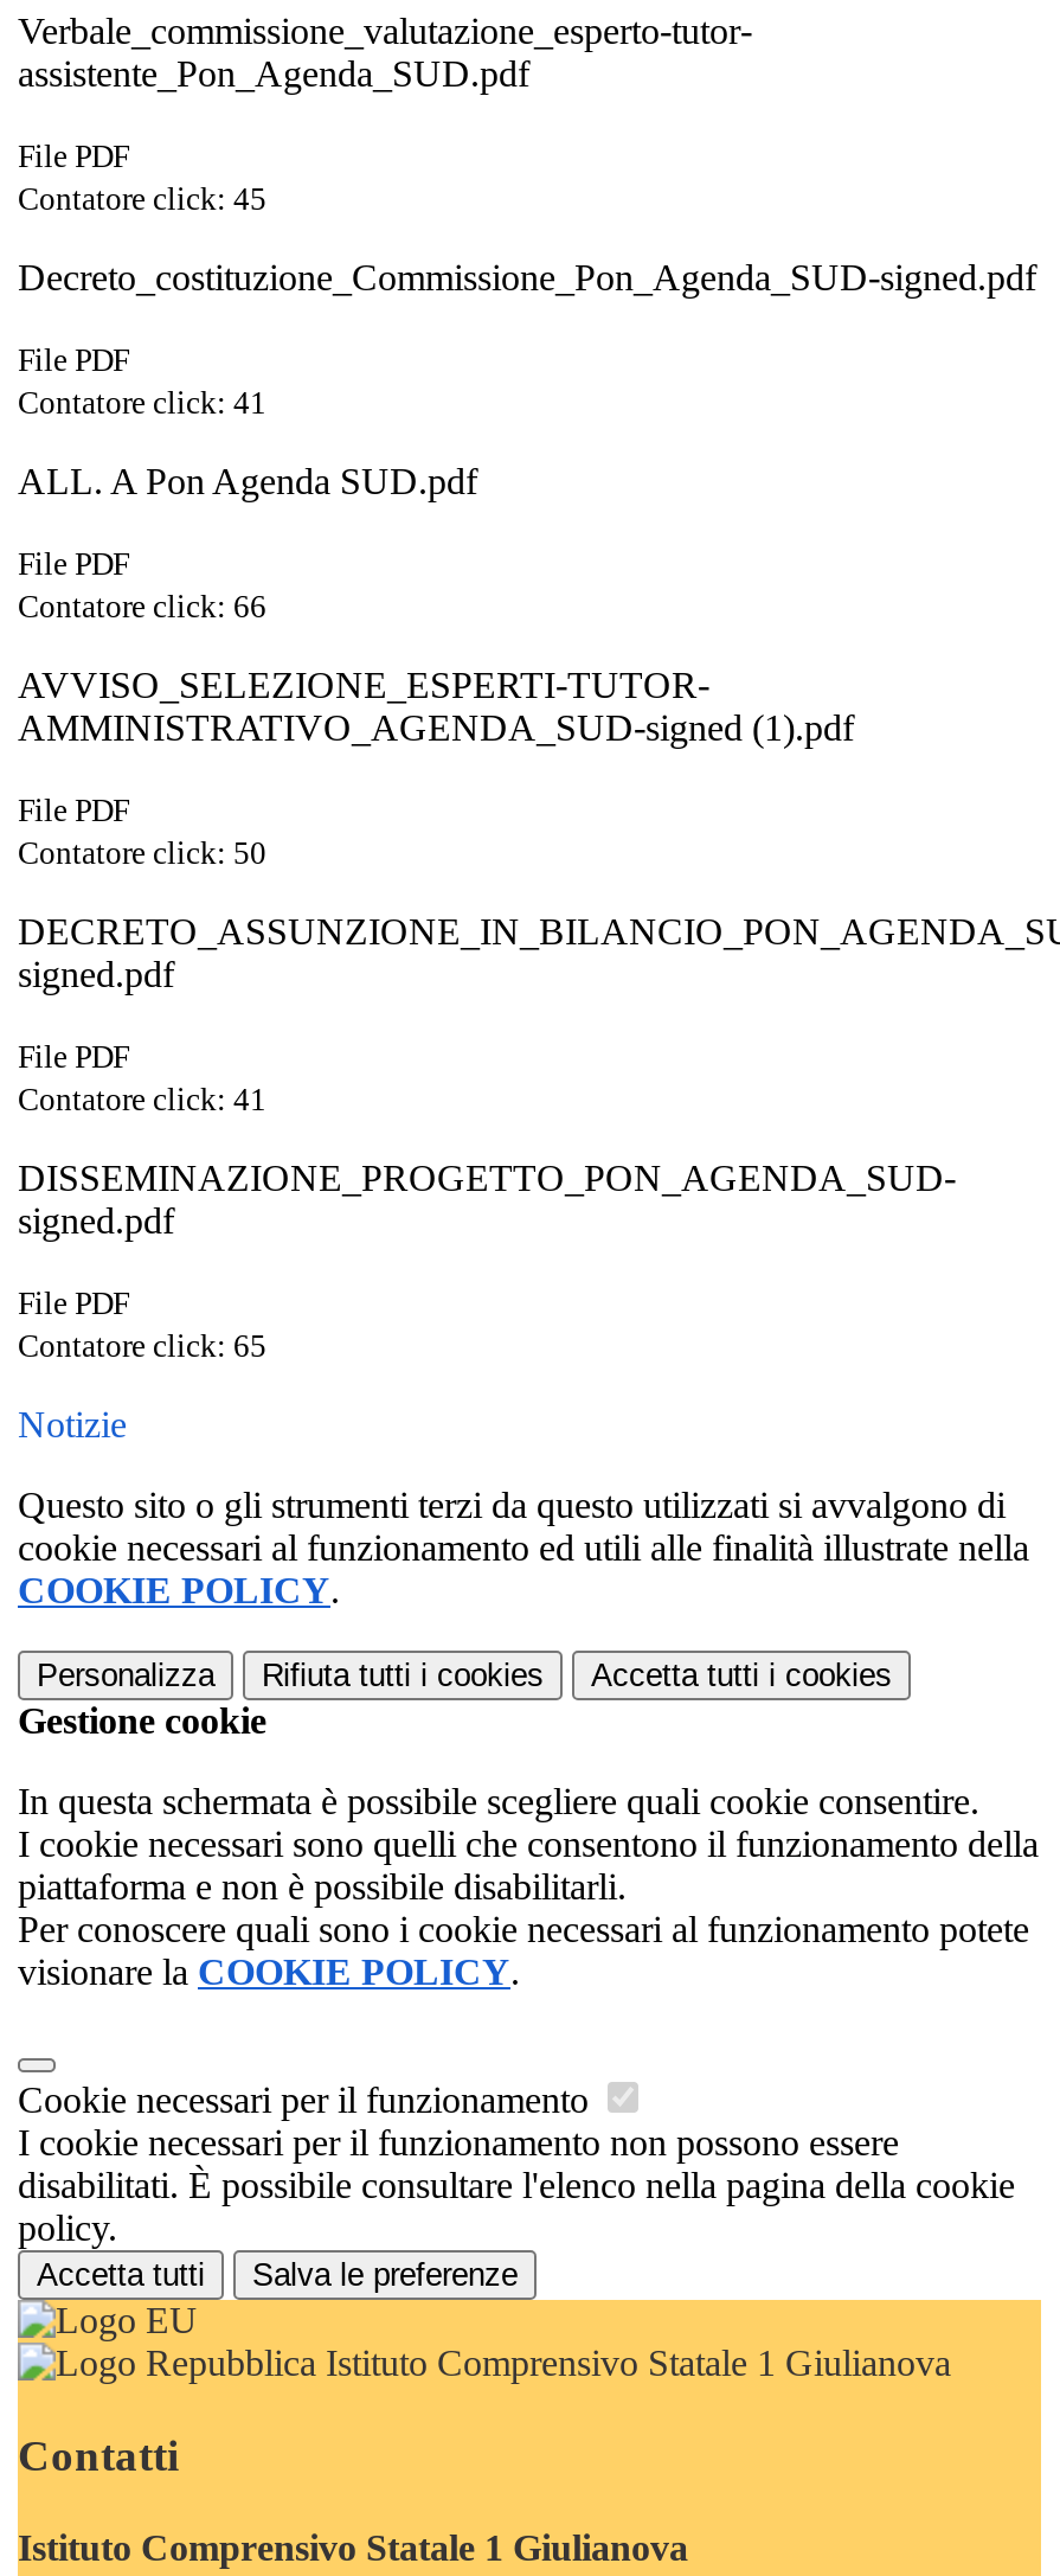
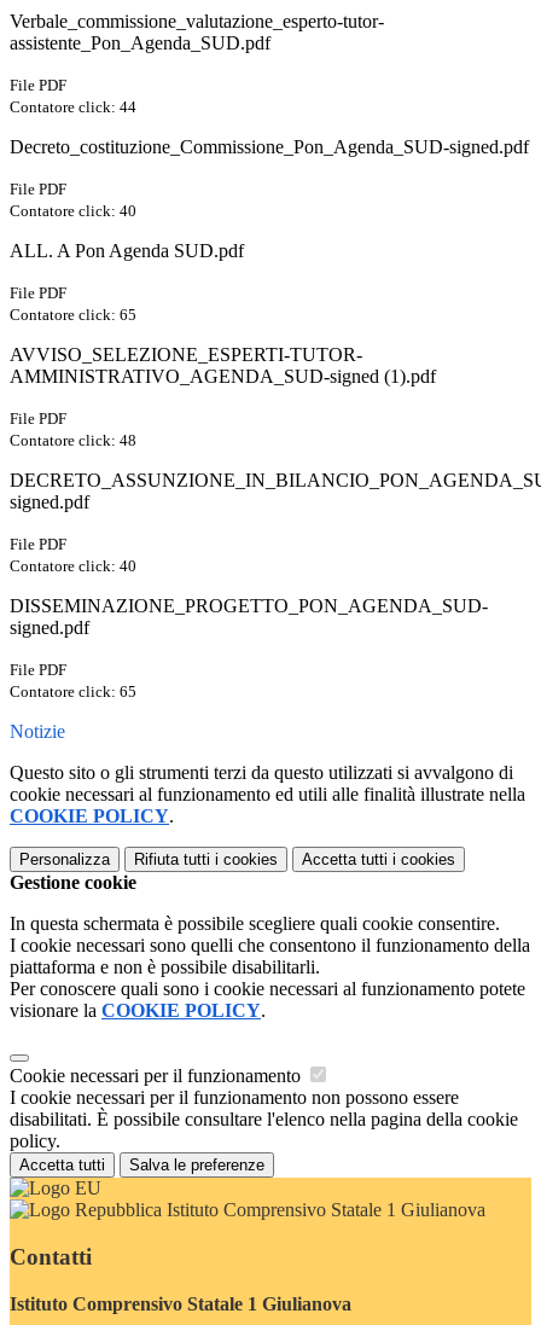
[18,182,266,217] Contatore click: 45 -> [10,98,136,116] Contatore click: 44
[18,385,266,421] Contatore click: 41 -> [10,202,136,220] Contatore click: 40
[18,589,266,625] Contatore click: 66 -> [10,306,136,324] Contatore click: 65
[18,836,266,871] Contatore click: 50 -> [10,431,136,449] Contatore click: 48
[18,1082,266,1118] Contatore click: 41 -> [10,557,136,575] Contatore click: 40

